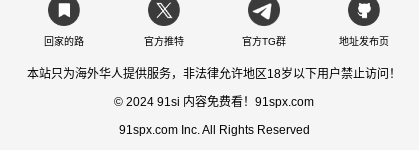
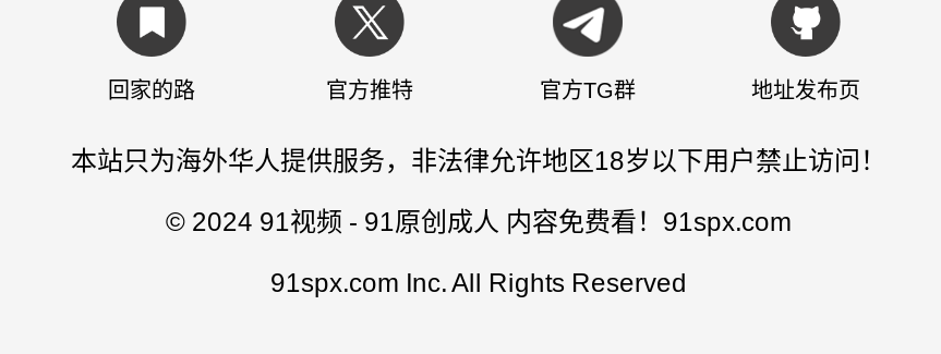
[114,95,314,109] © 2024 91si 内容免费看！91spx.com -> [166,207,792,237] © 2024 91视频 - 91原创成人 内容免费看！91spx.com

